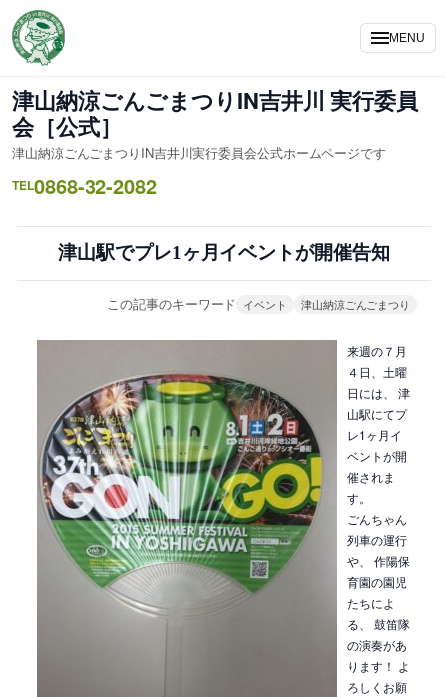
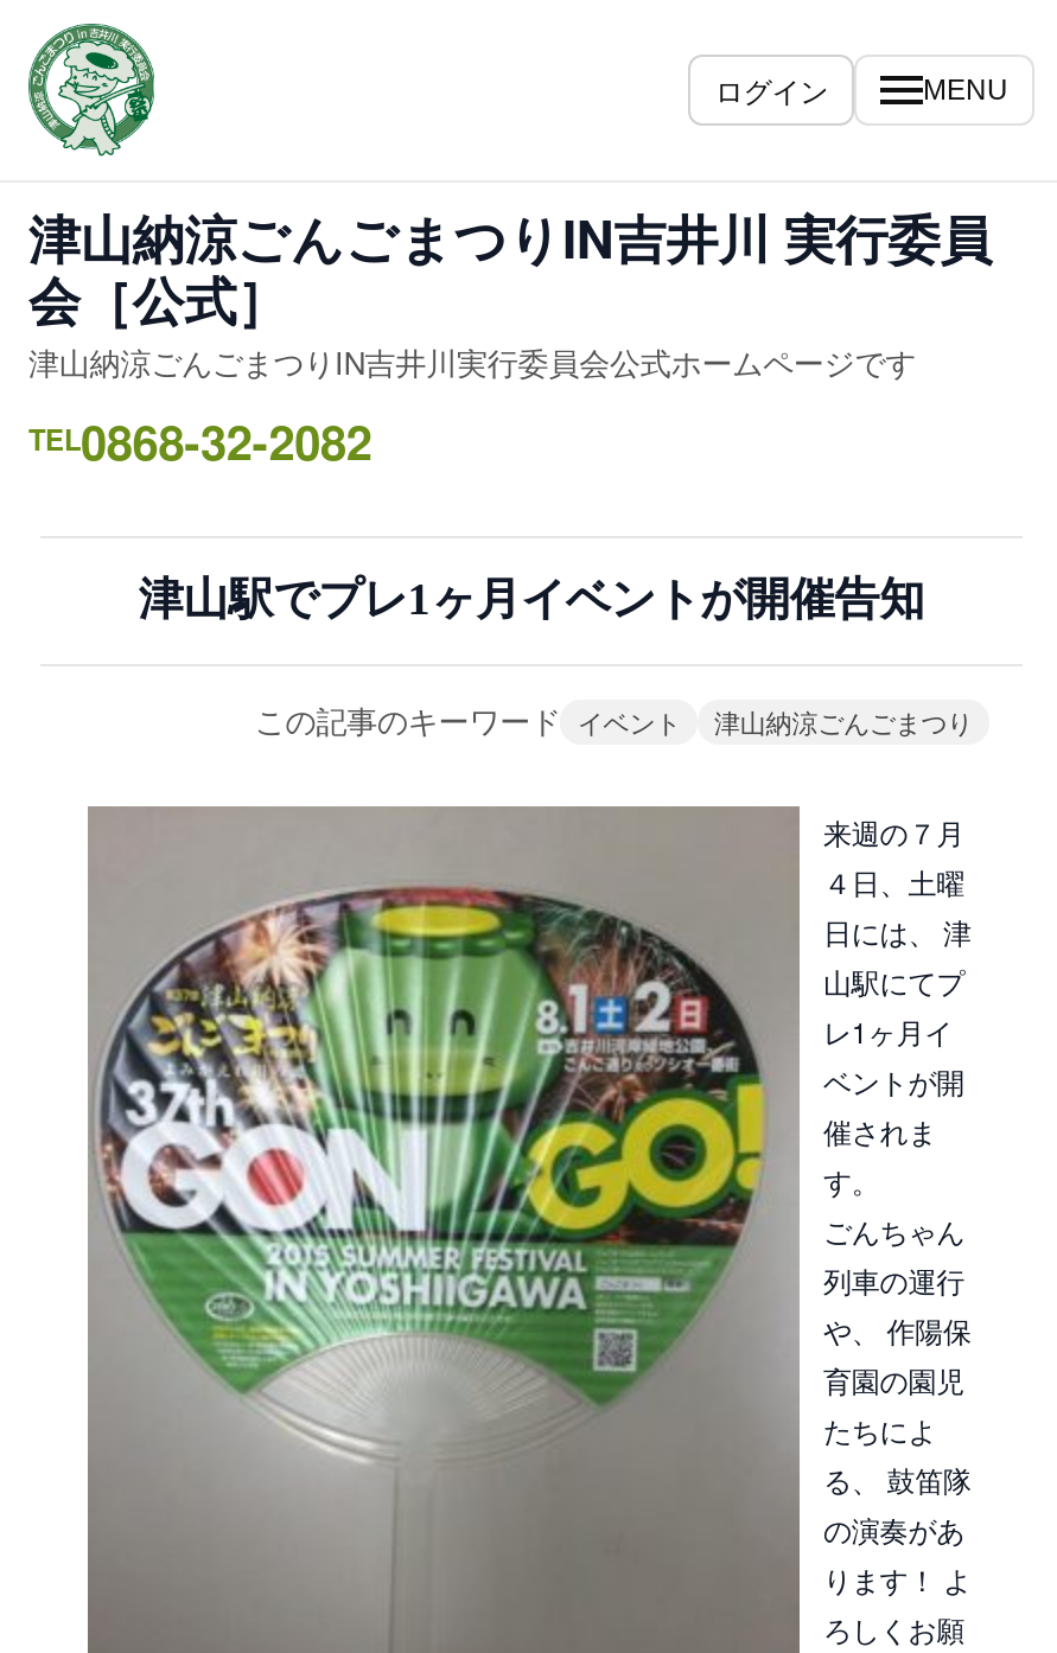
none -> [715,69,828,109] ログイン

